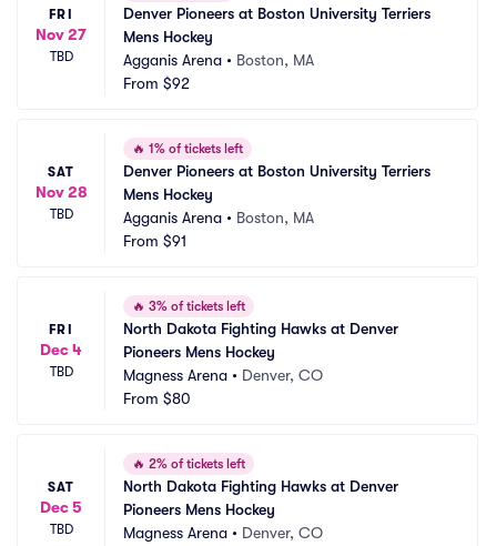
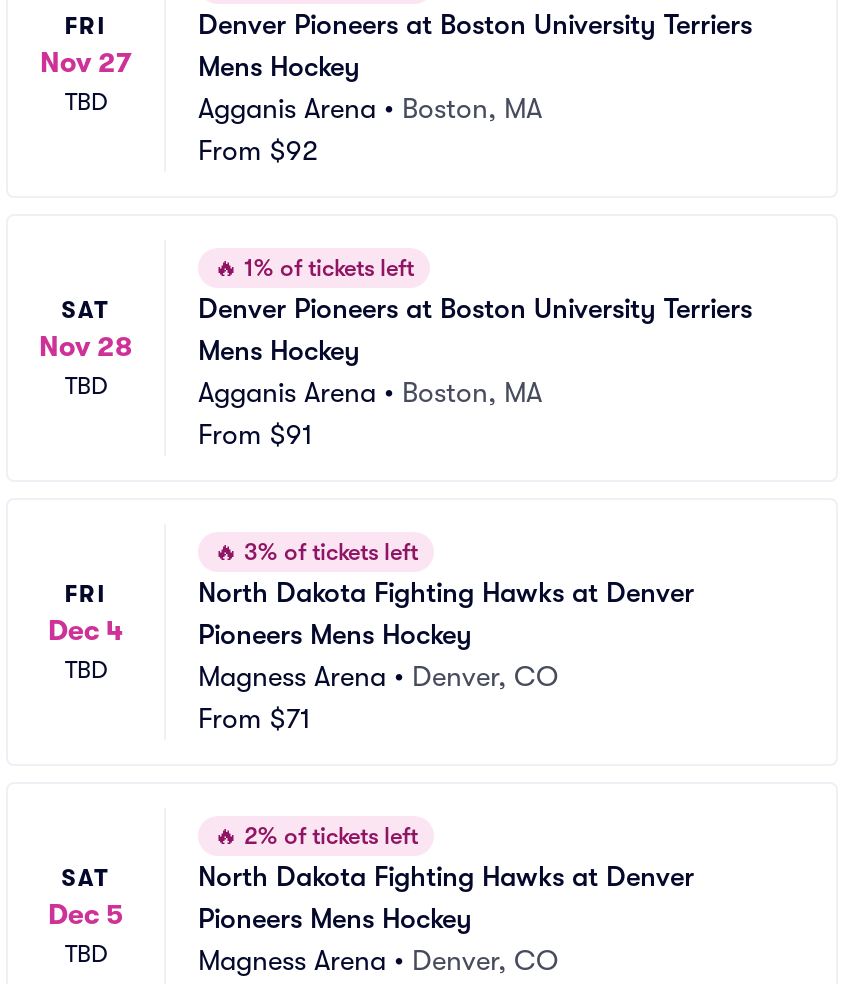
[123,390,191,407] From $80 -> [198,702,310,734] From $71

